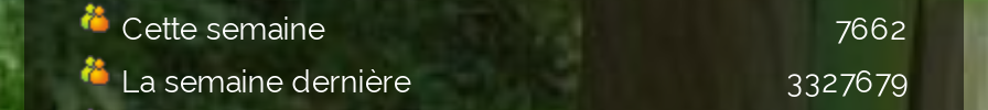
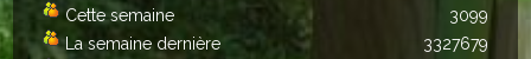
[835,11,908,46] 7662 -> [449,6,488,25] 3099

